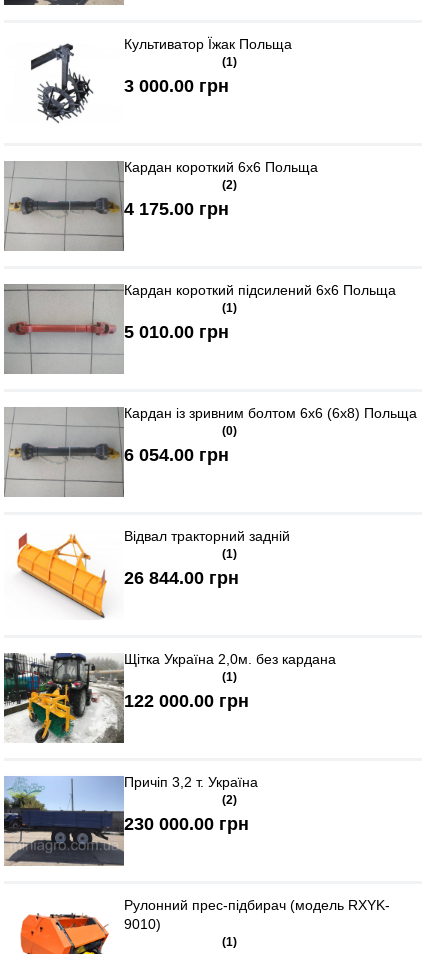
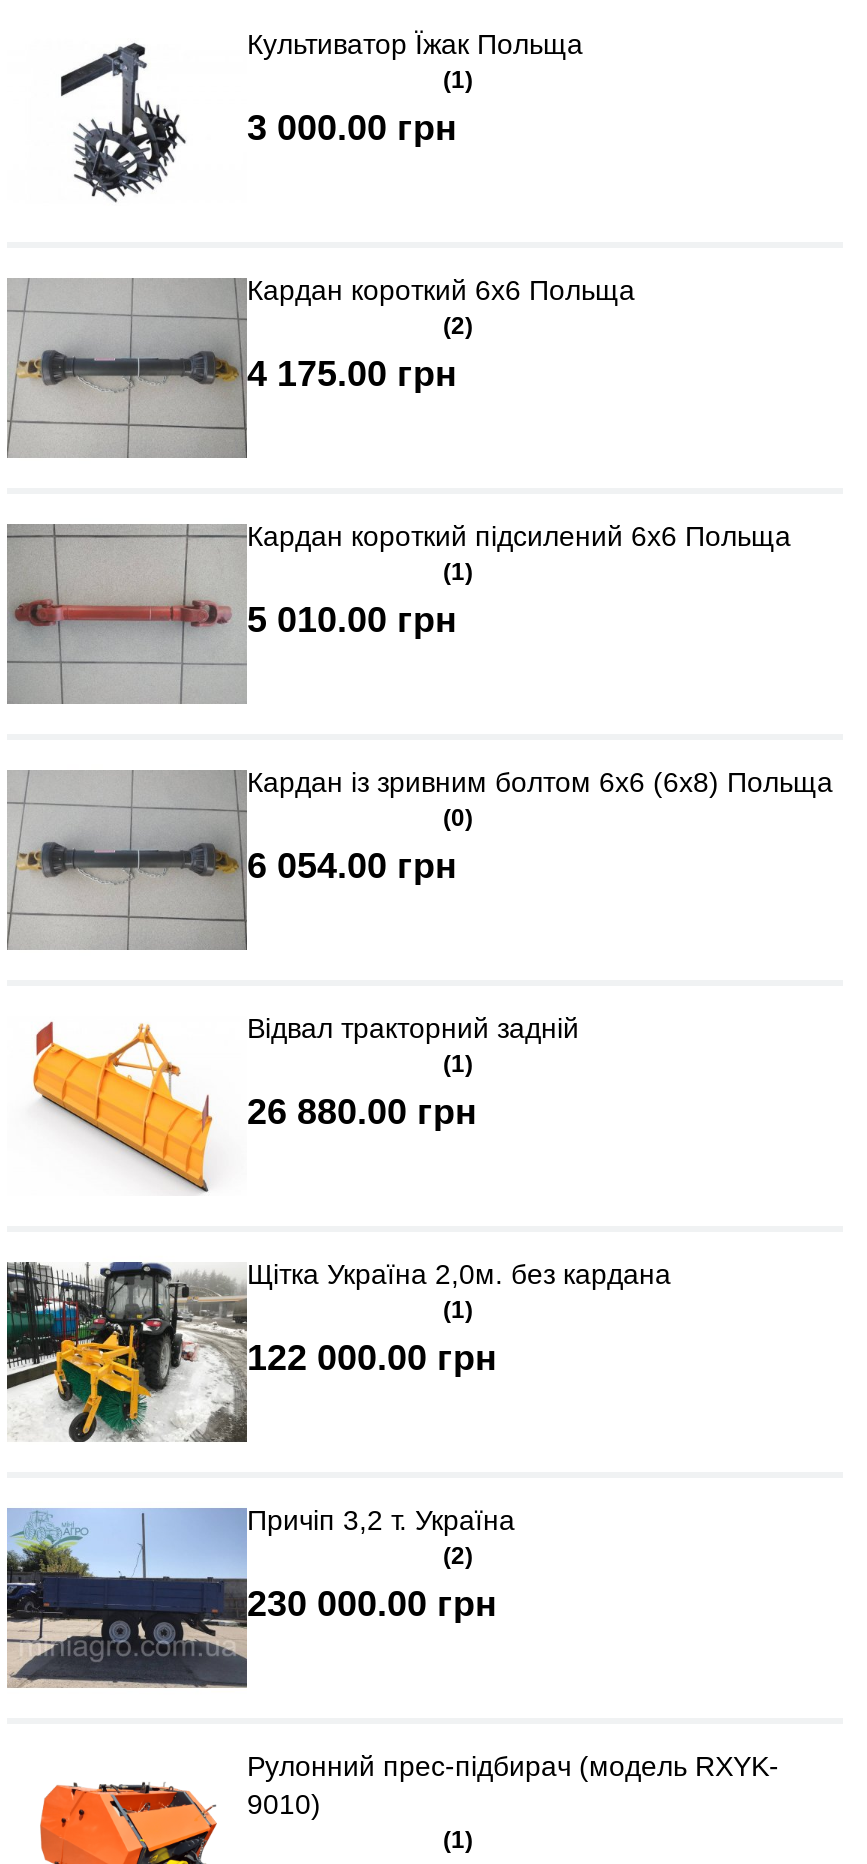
[124,568,239,588] 26 844.00 грн -> [247,1092,477,1132] 26 880.00 грн

